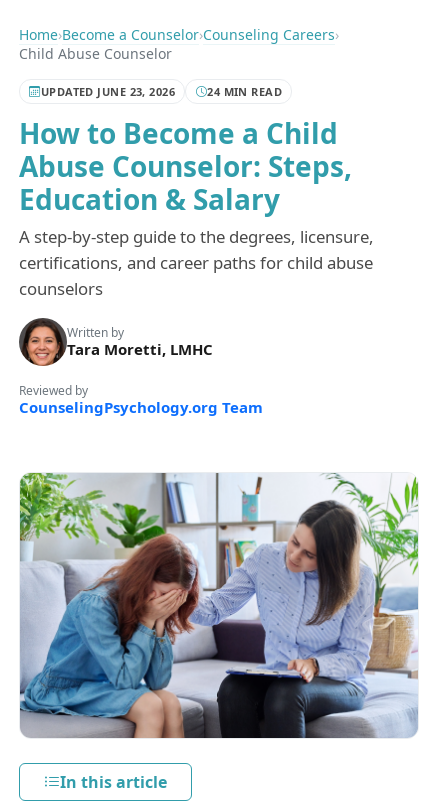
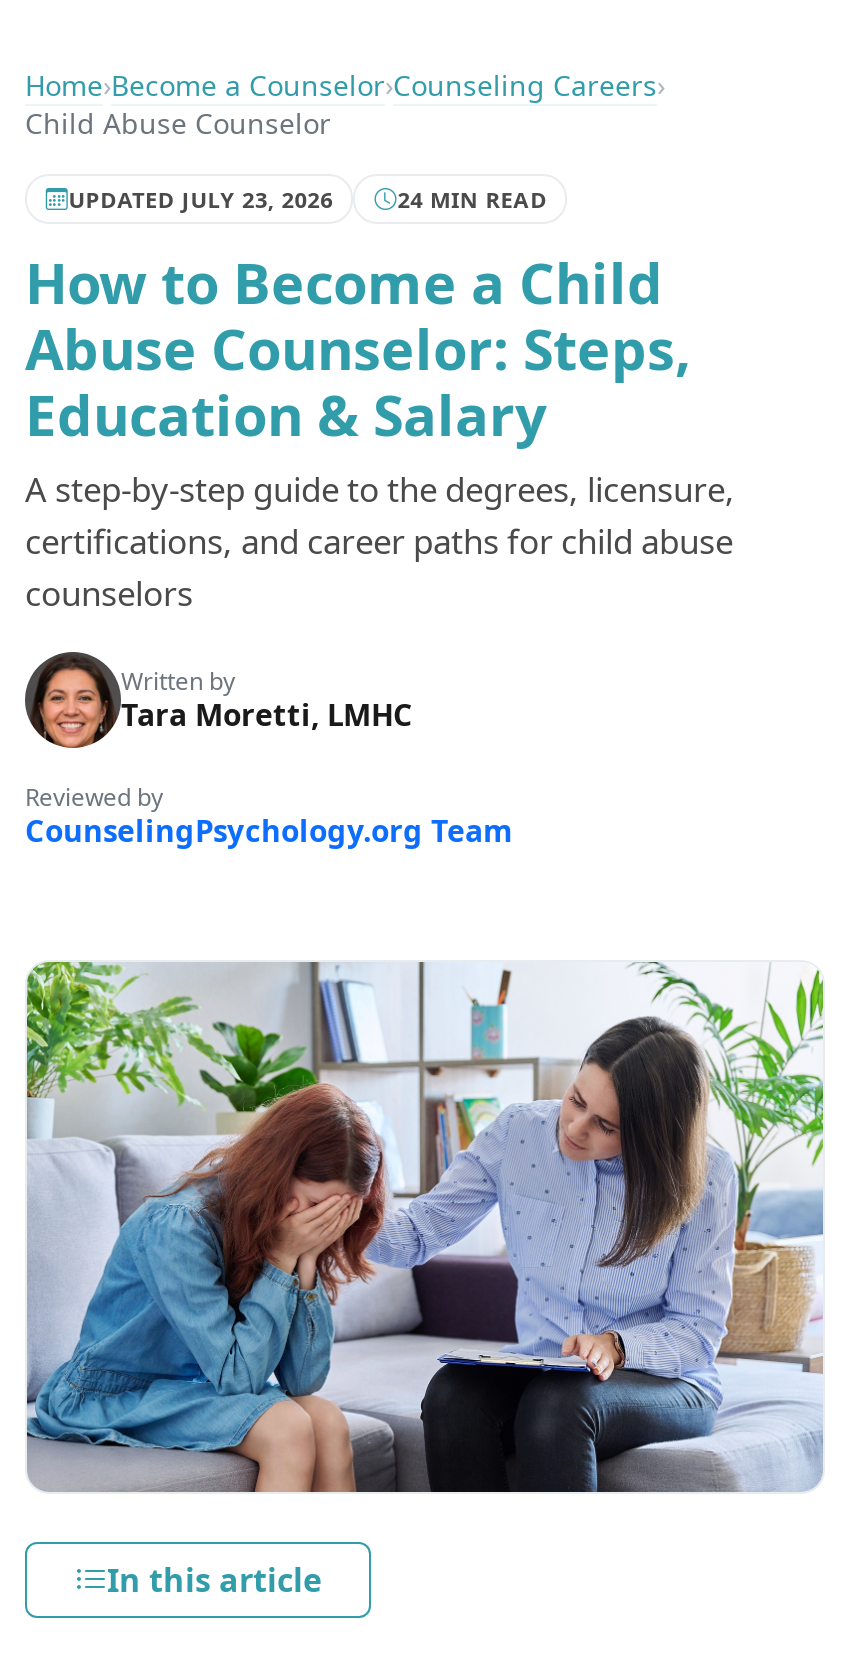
[41,84,175,99] UPDATED JUNE 23, 2026 -> [69,183,333,213] UPDATED JULY 23, 2026

